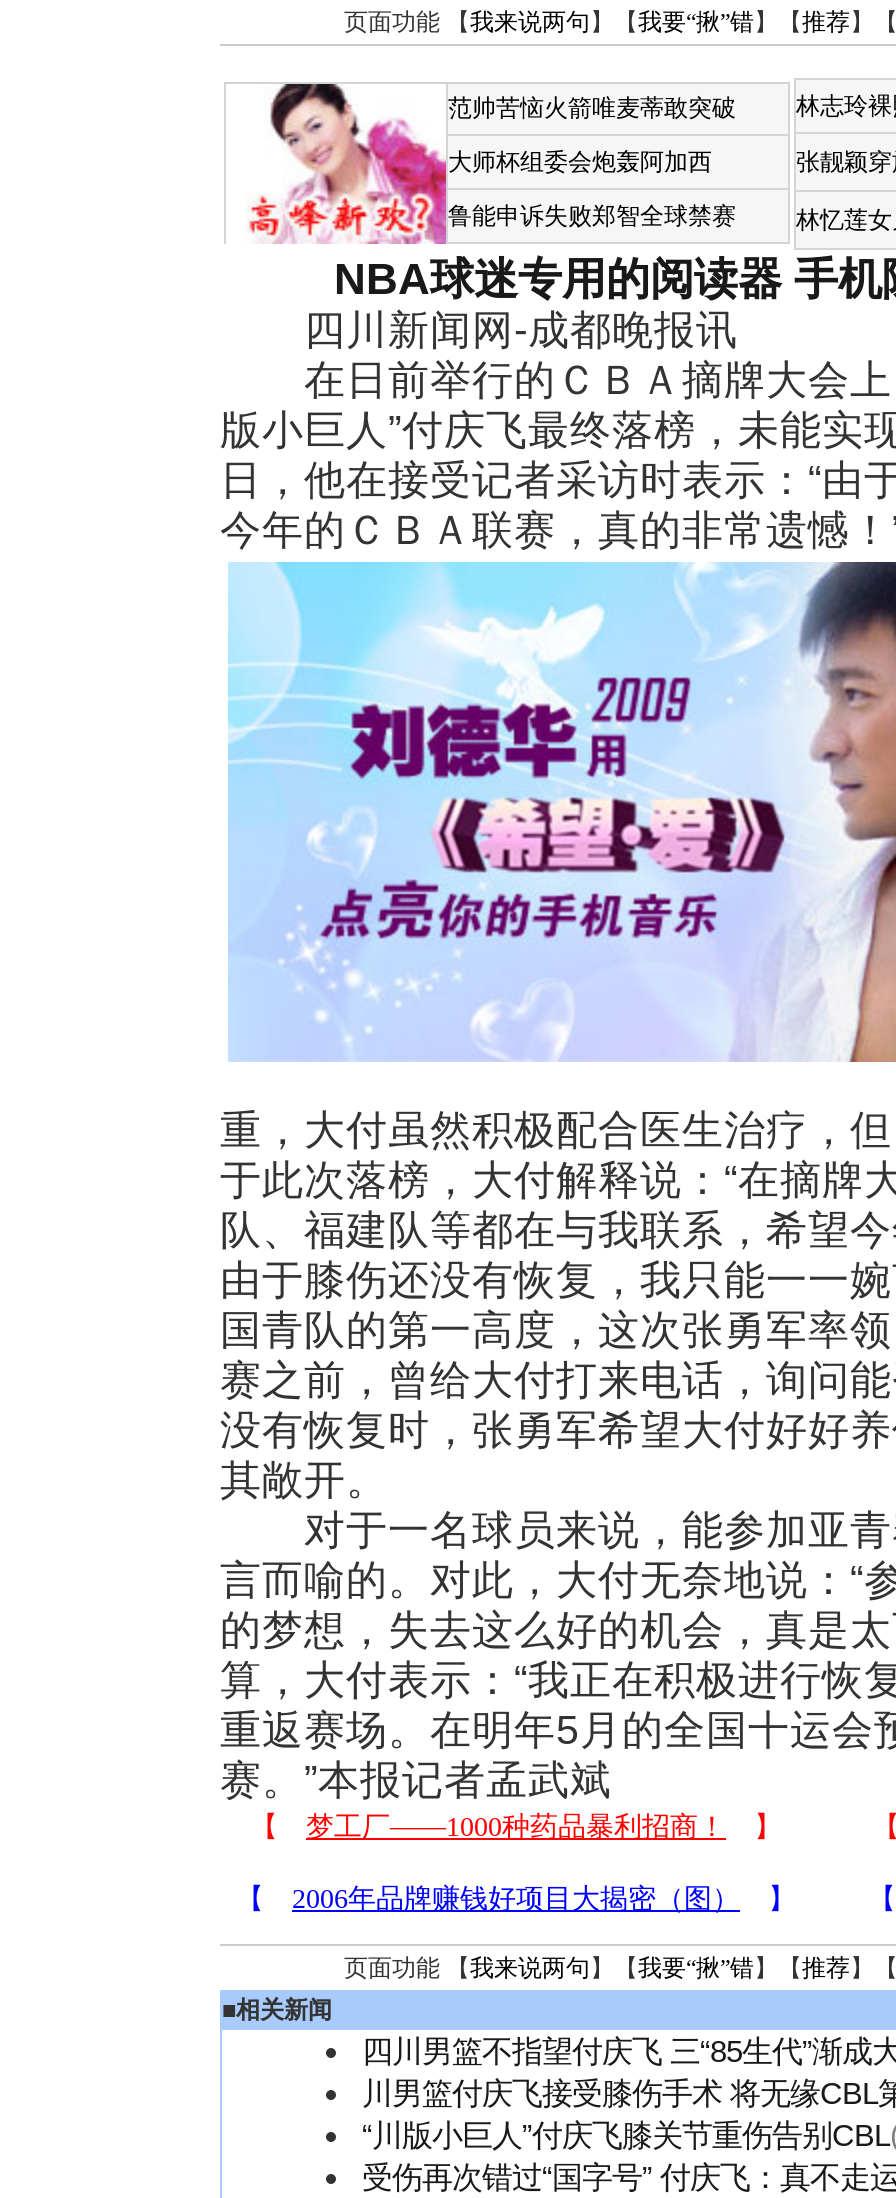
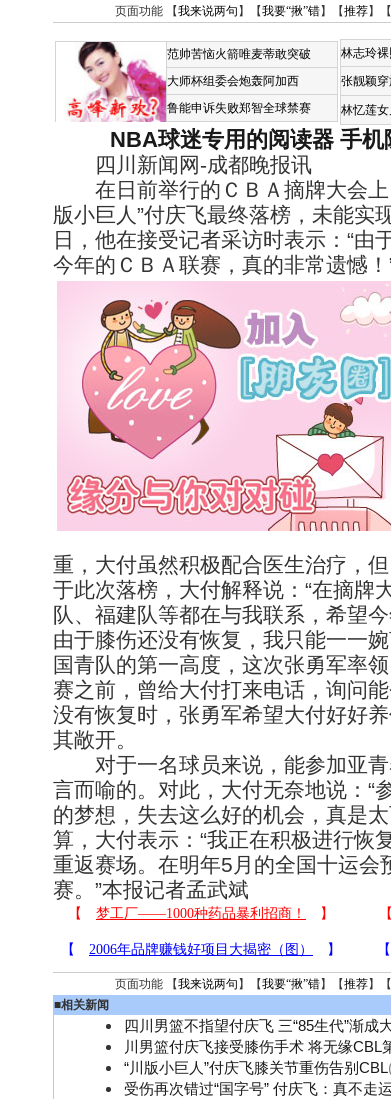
[226,560,890,1064] [image] -> [57,281,388,532] [image]

